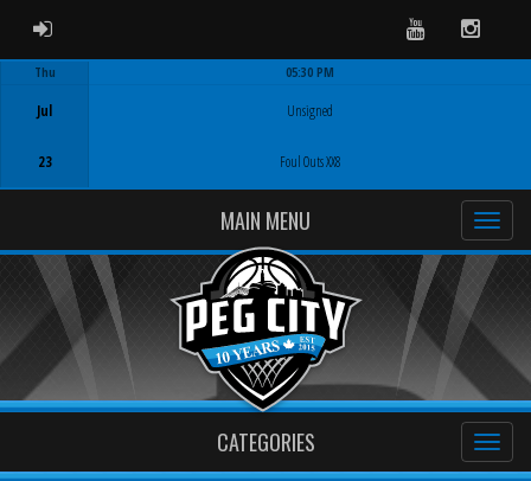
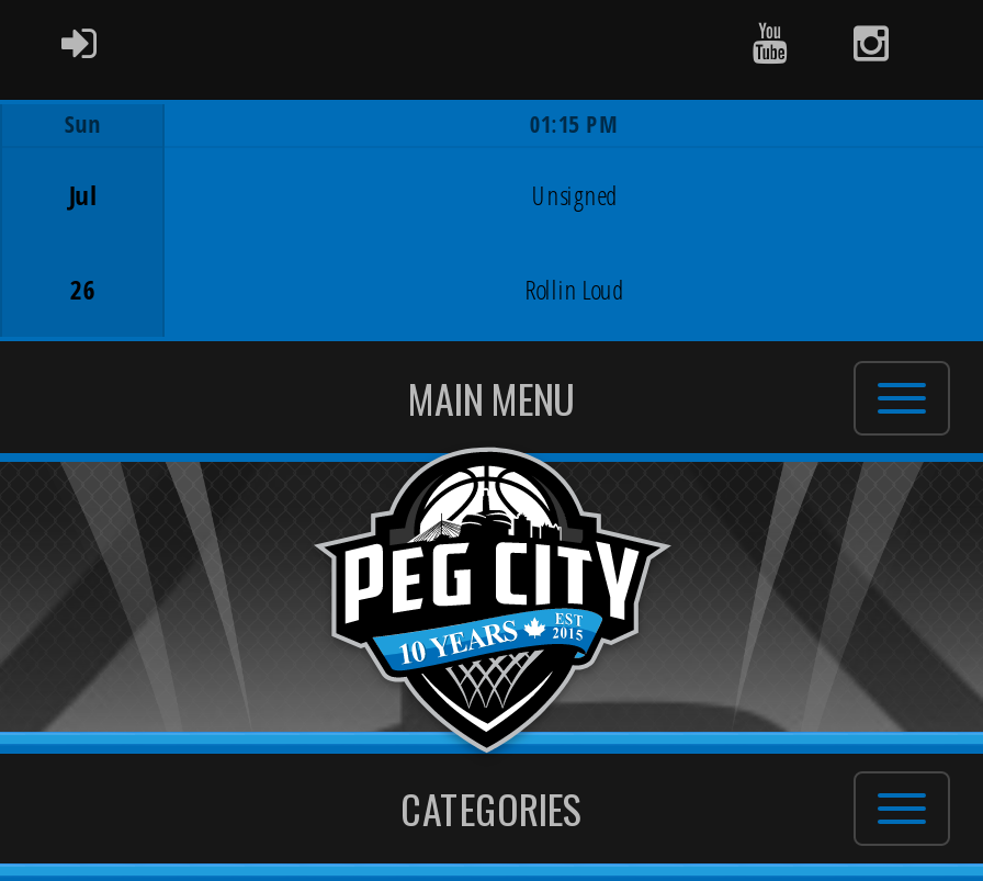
[34,64,55,81] Thu -> [64,109,101,139] Sun
[286,64,334,81] 05:30 PM -> [529,109,619,139] 01:15 PM
[38,152,52,171] 23 -> [70,271,96,306] 26
[279,152,341,171] Foul Outs XX8 -> [525,271,624,306] Rollin Loud

